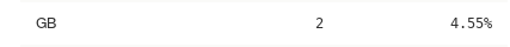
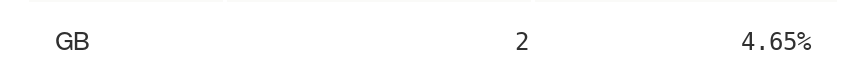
[450,15,492,31] 4.55% -> [741,28,811,56] 4.65%

